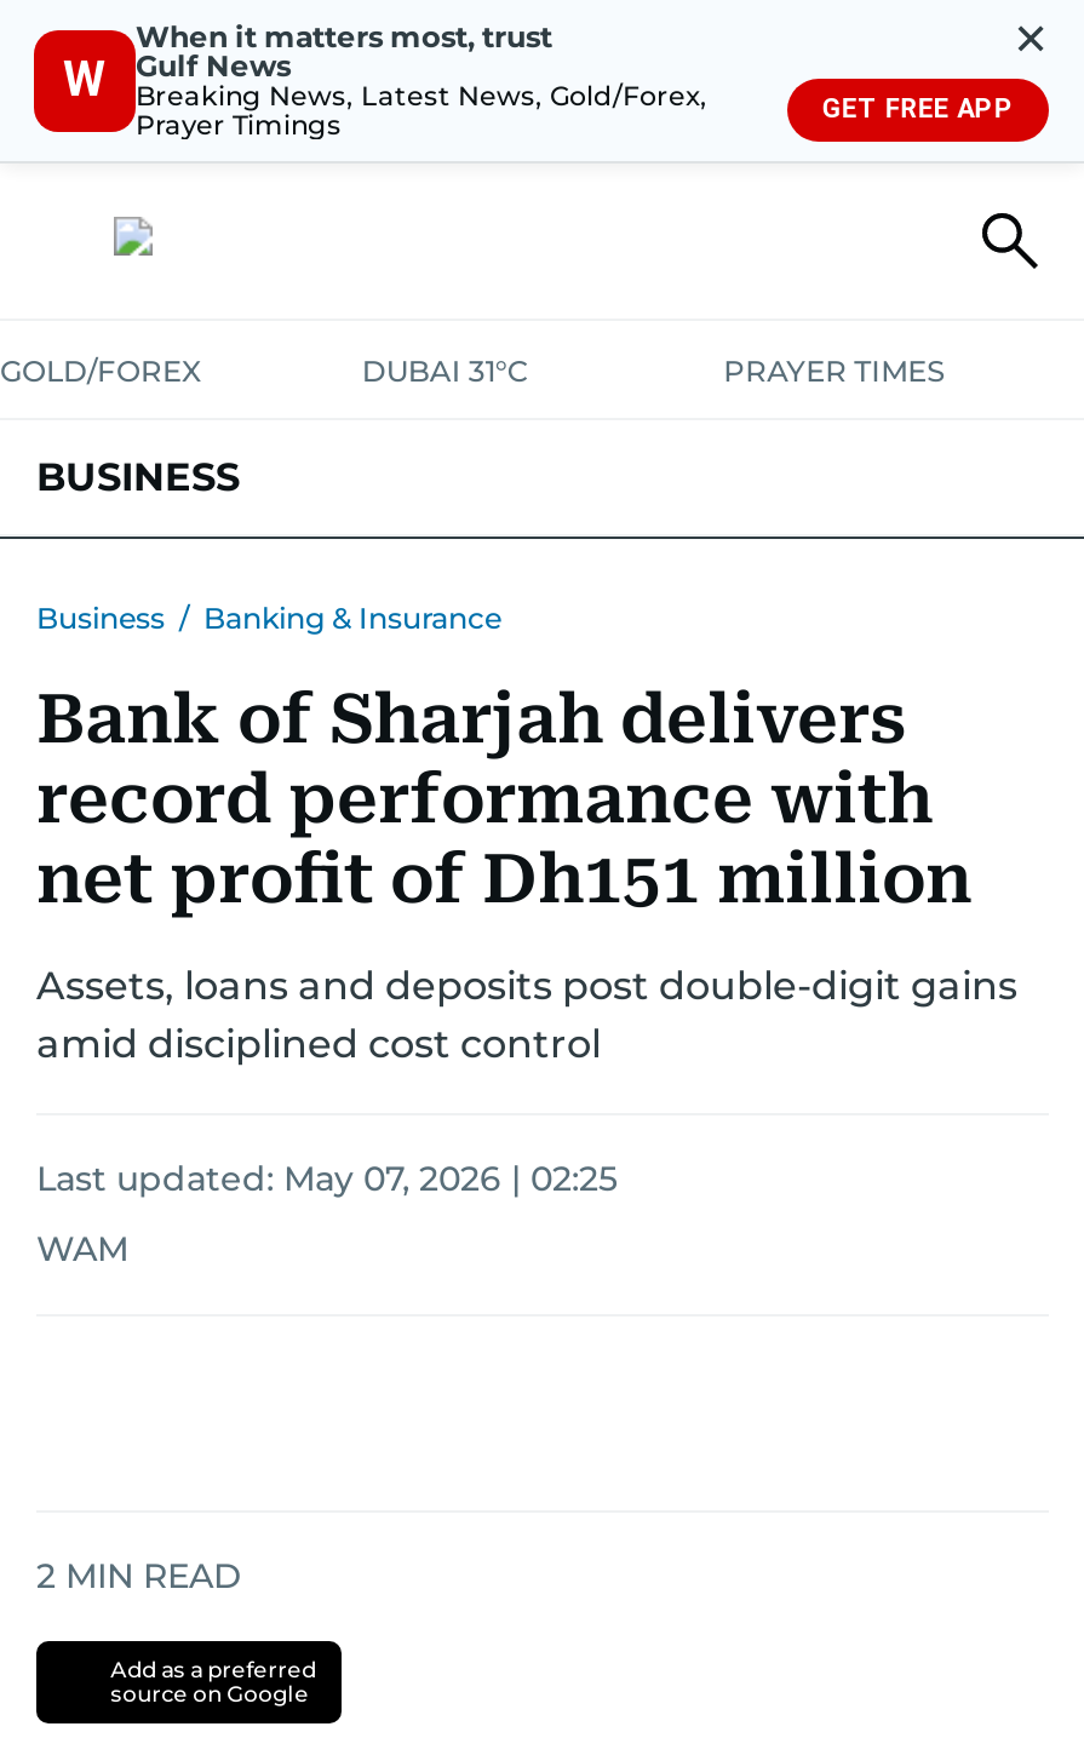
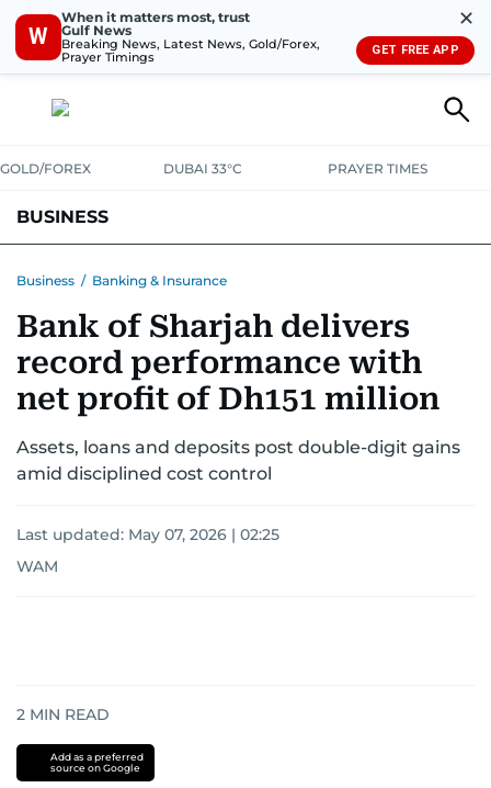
[362,352,529,389] DUBAI 31°C -> [164,160,243,177] DUBAI 33°C

